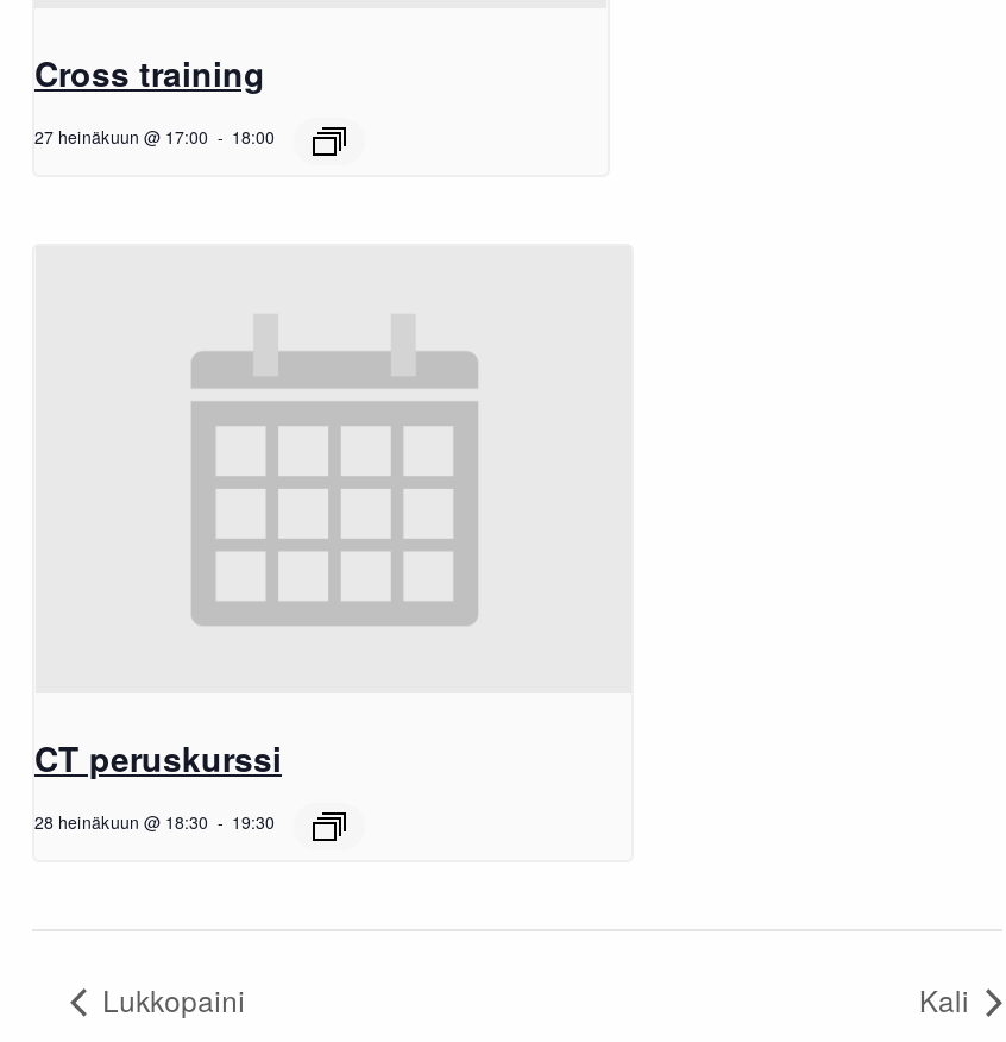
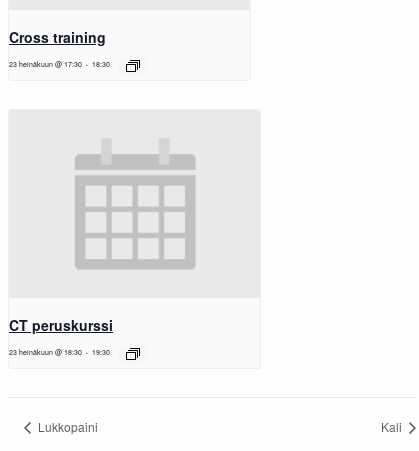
[34,124,208,148] 27 heinäkuun @ 17:00 -> [9,59,82,69] 23 heinäkuun @ 17:30
[232,124,275,148] 18:00 -> [92,59,110,69] 18:30
[34,810,275,834] 28 heinäkuun @ 18:30 19:30 -> [9,347,110,357] 23 heinäkuun @ 18:30 19:30

